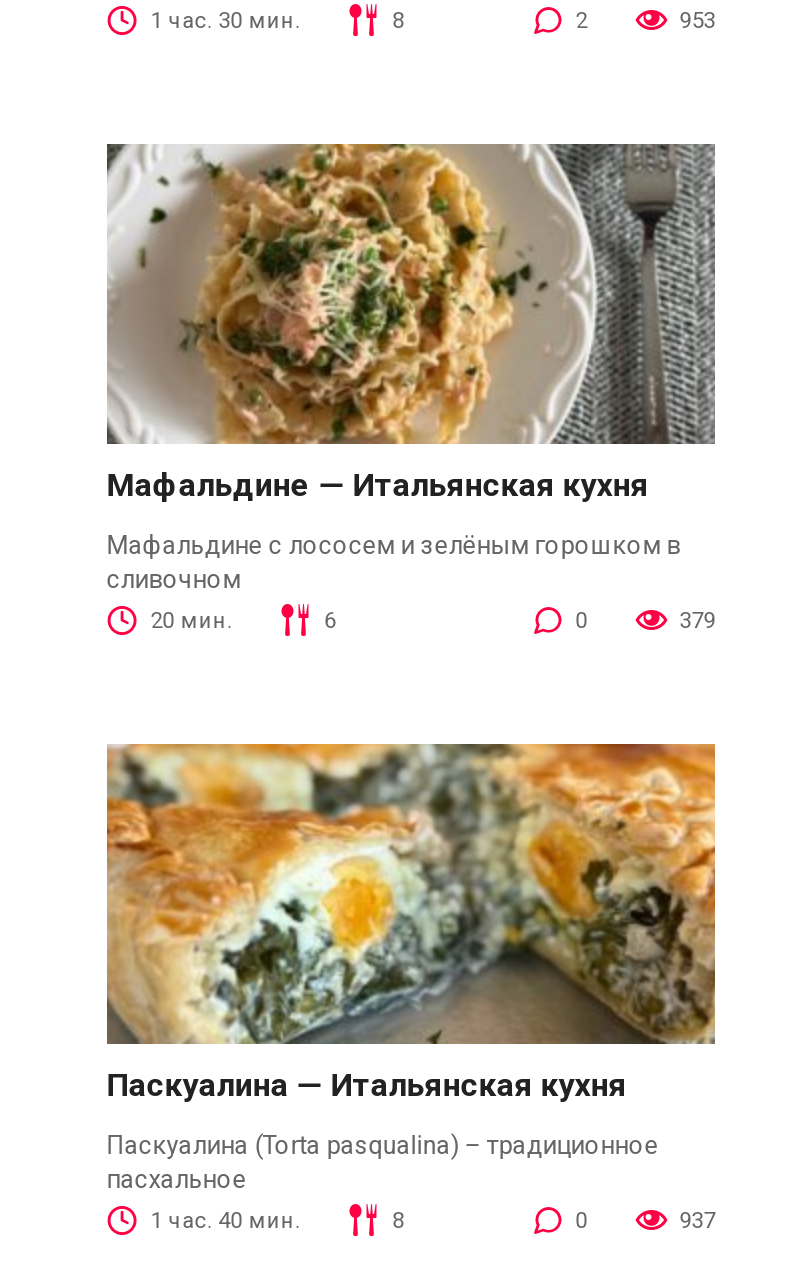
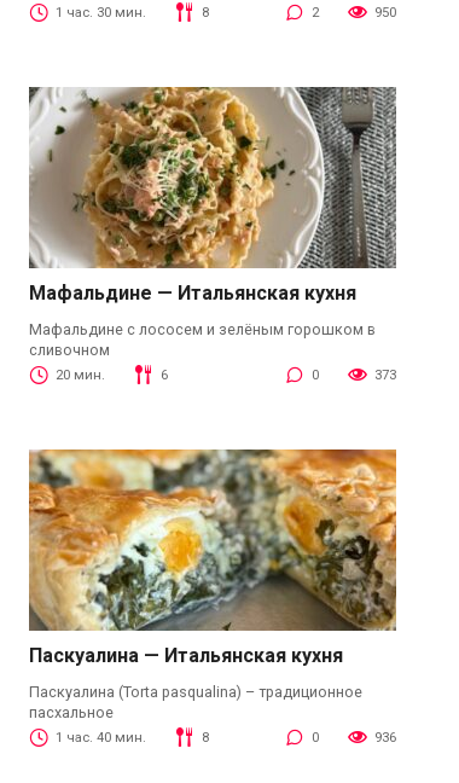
[679,7,715,33] 953 -> [375,4,396,20] 950
[679,607,715,633] 379 -> [375,367,396,383] 373
[679,1207,715,1233] 937 -> [375,729,396,745] 936

